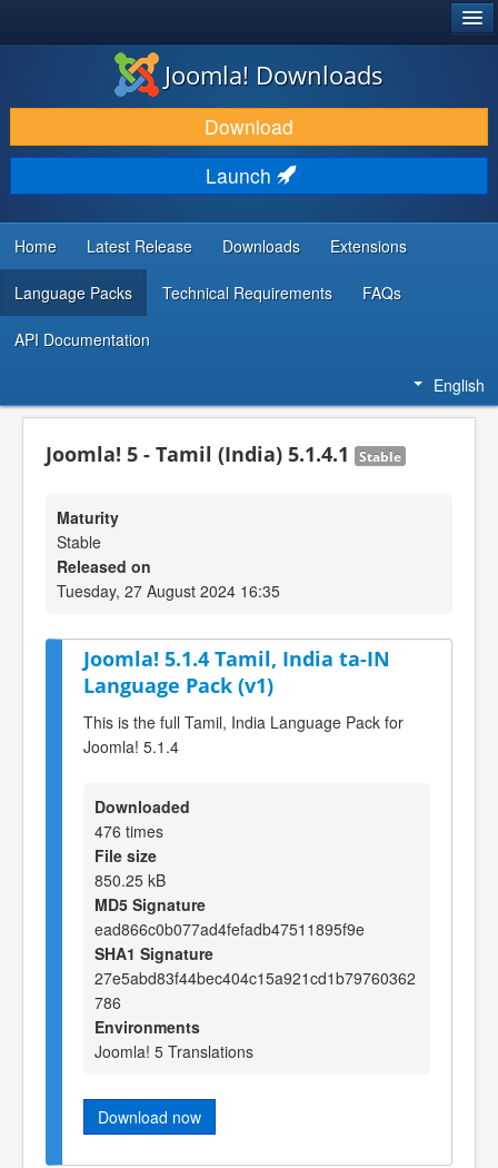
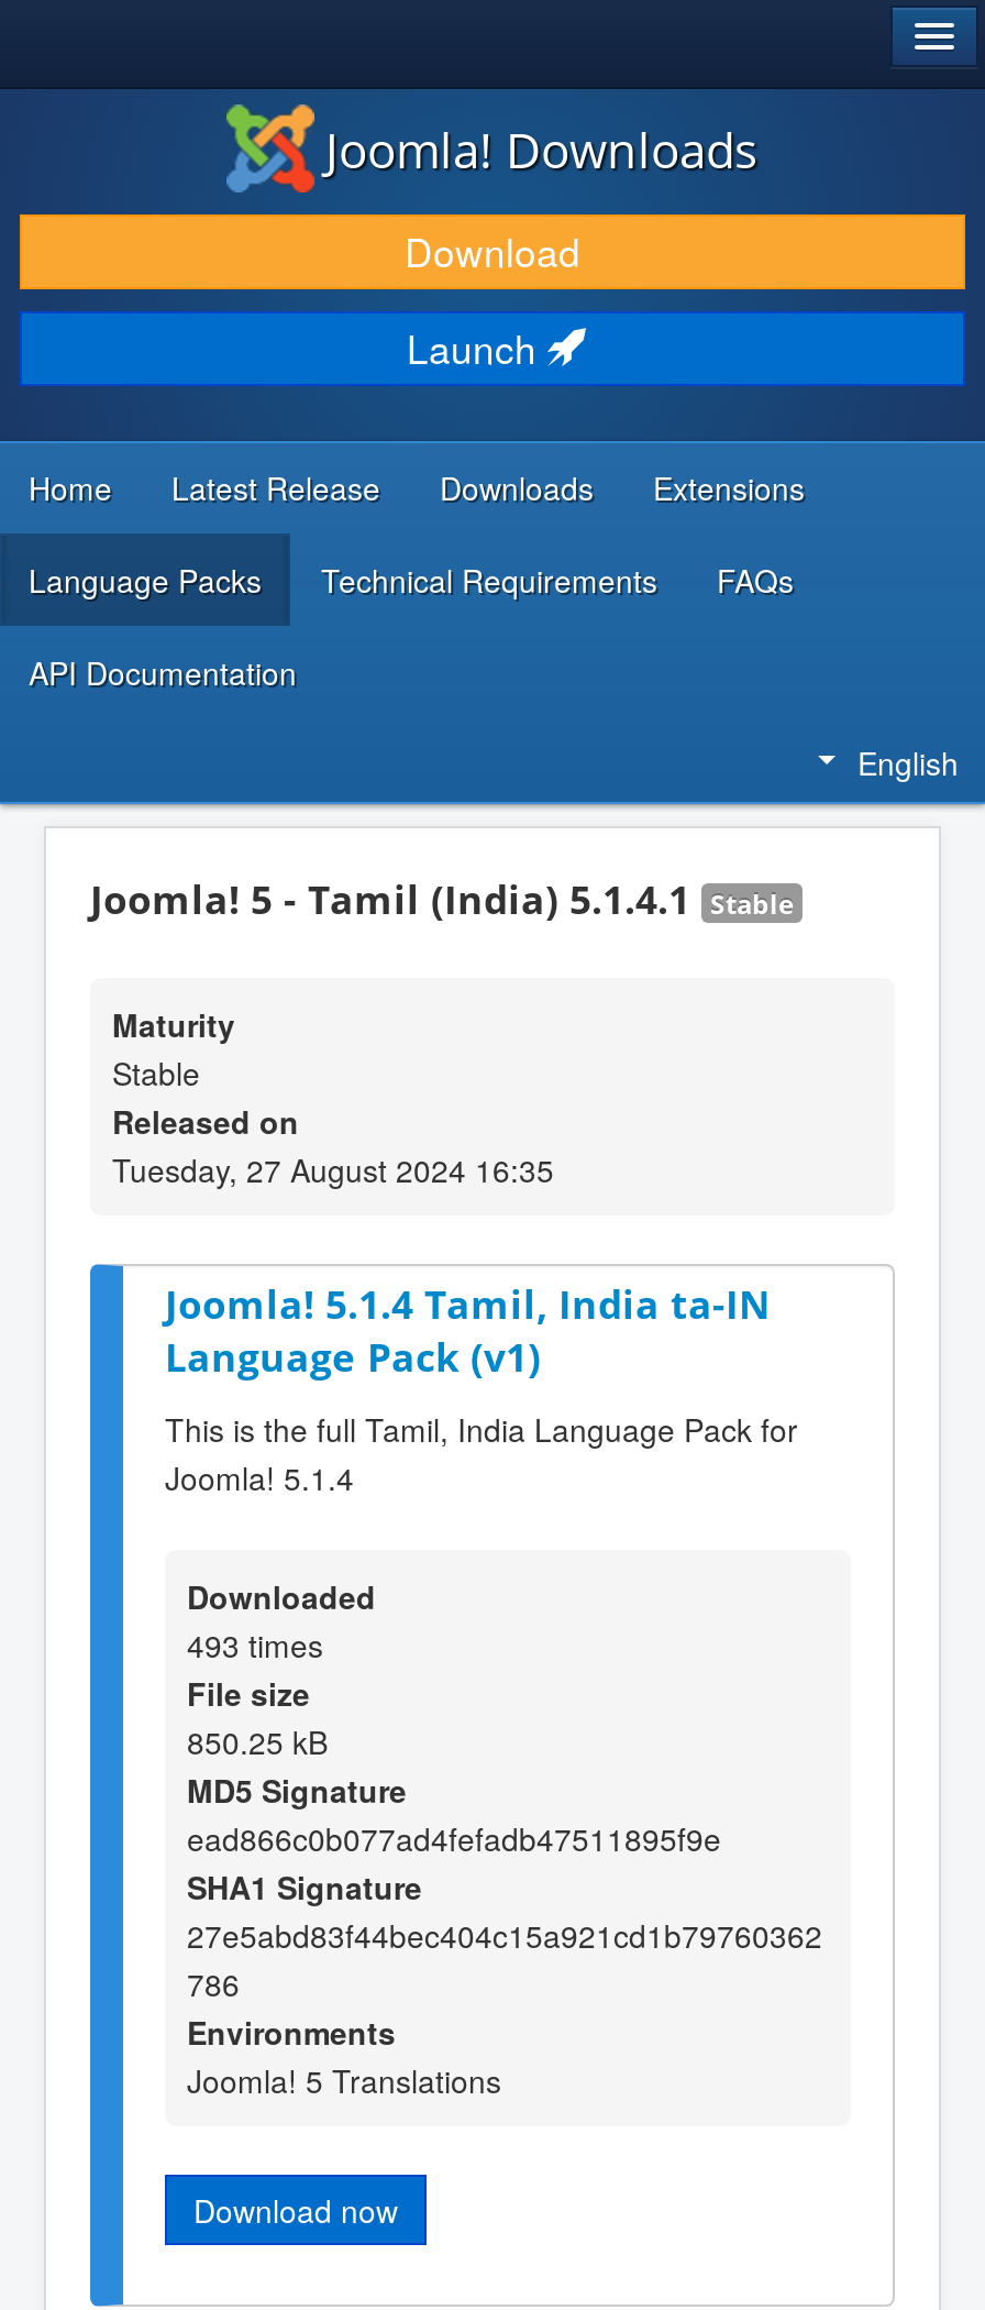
[94,820,163,842] 476 times -> [187,1623,323,1667] 493 times

